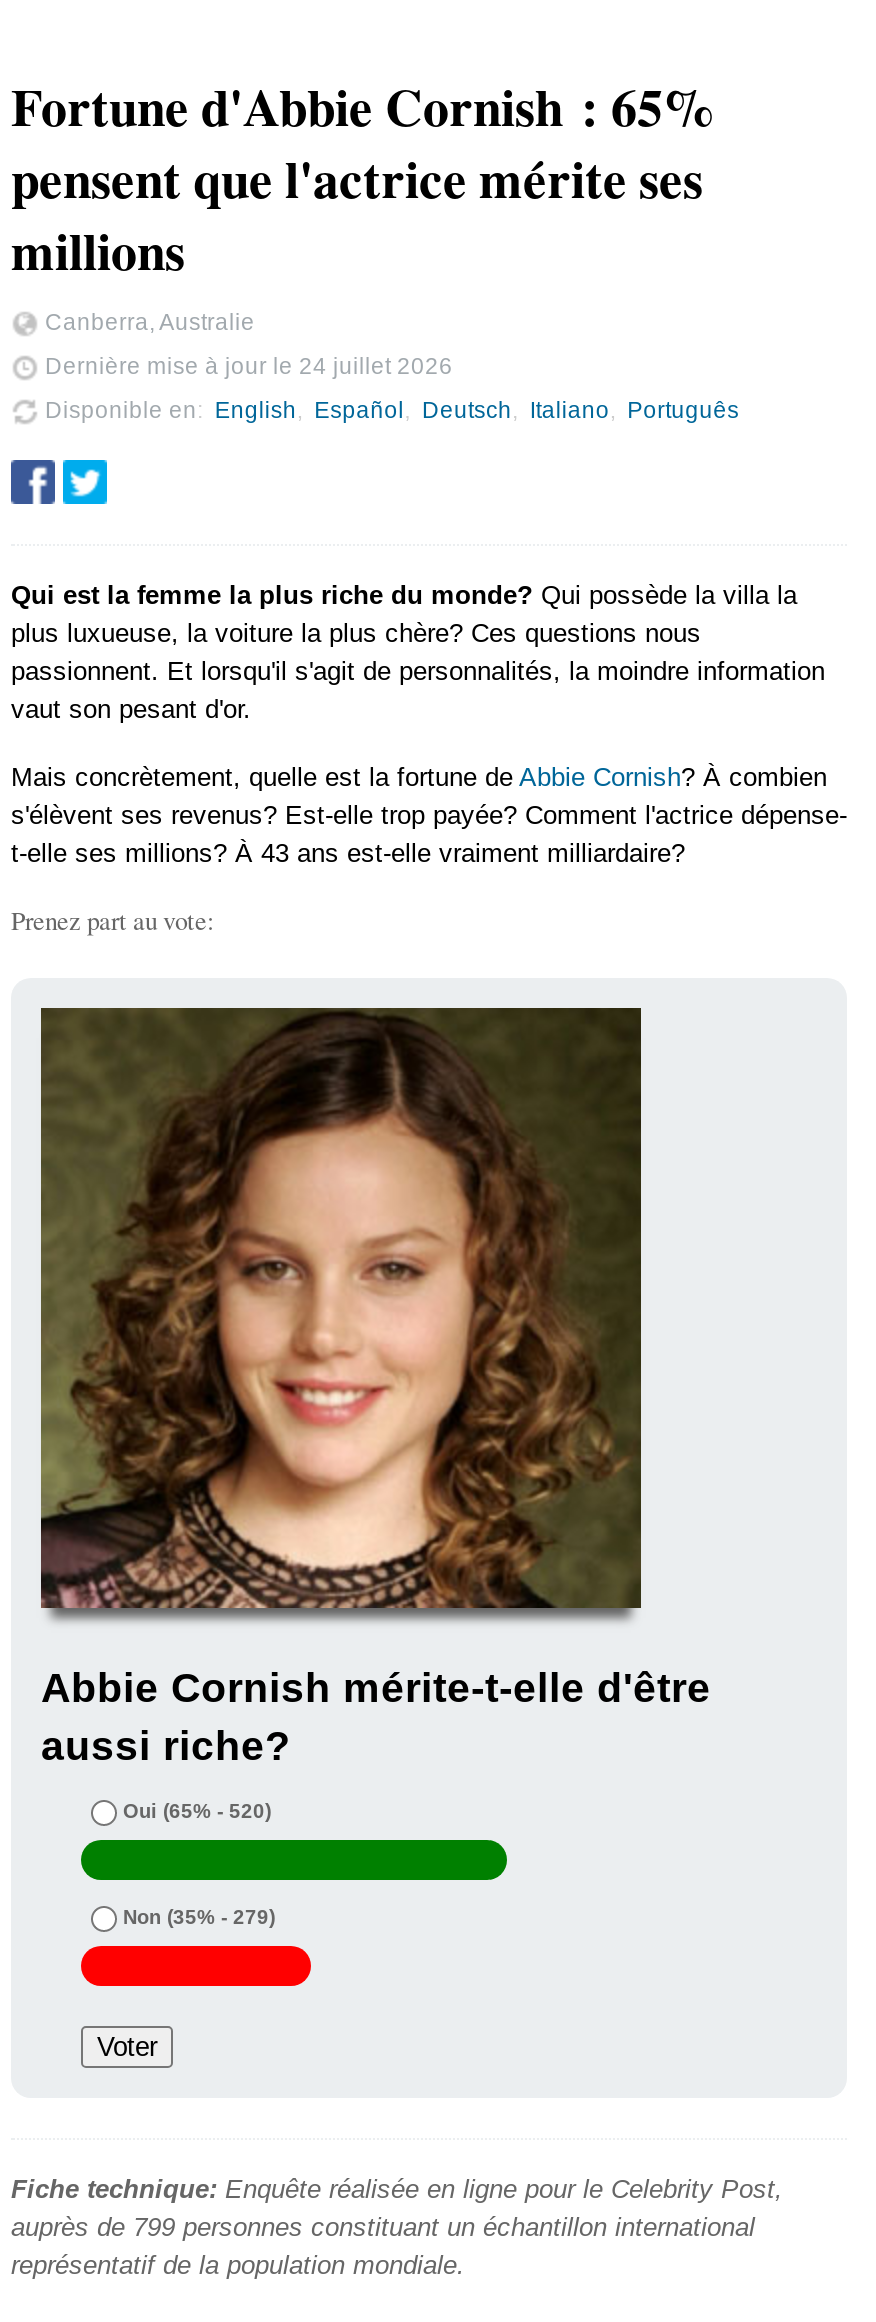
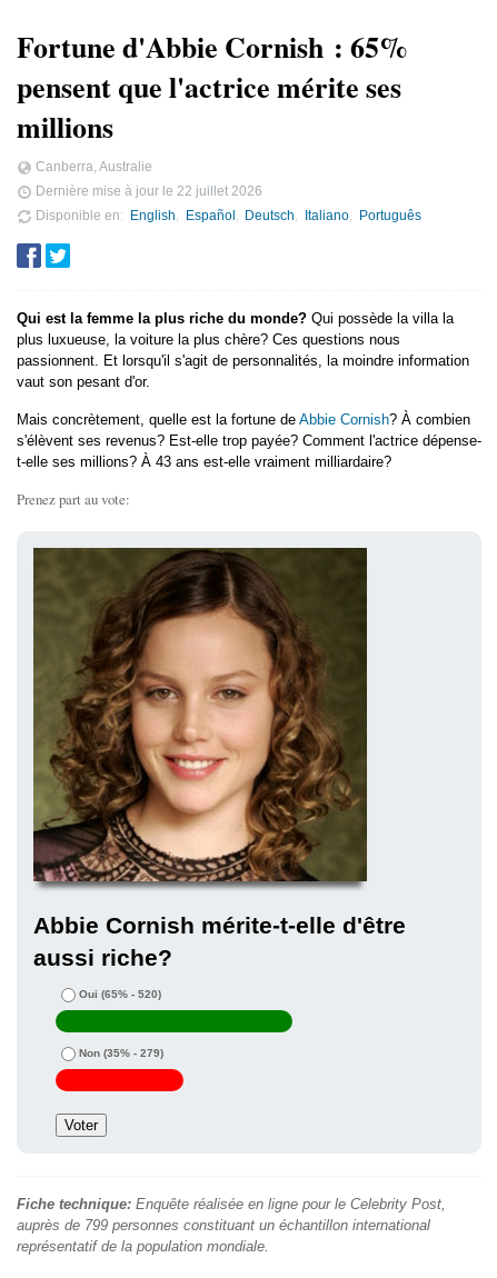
[39,352,453,378] Dernière mise à jour le 24 juillet 2026 -> [32,183,262,198] Dernière mise à jour le 22 juillet 2026

